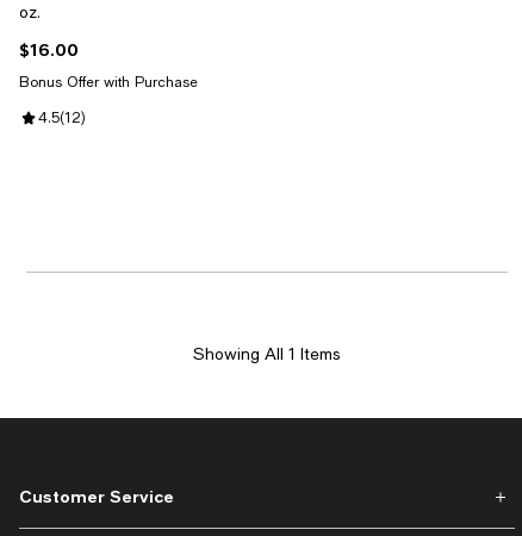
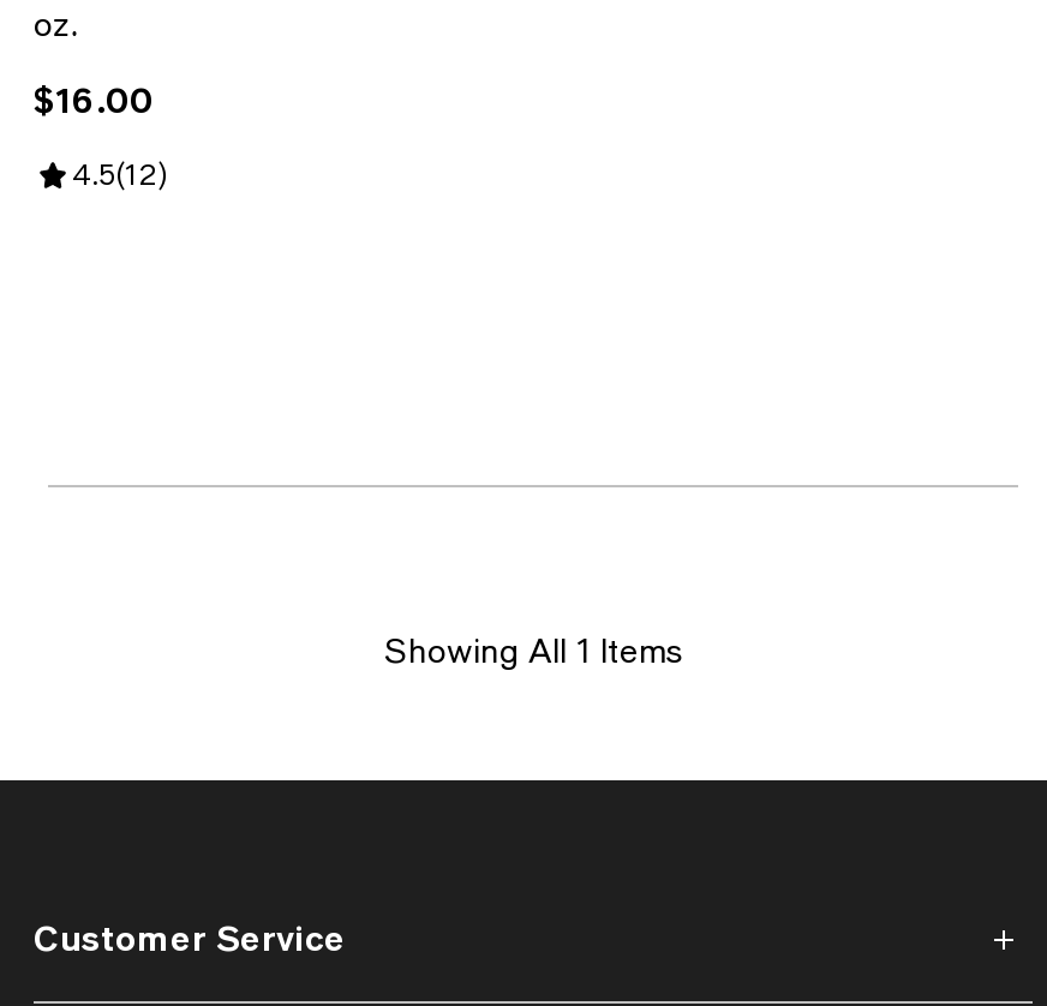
[19,74,198,91] Bonus Offer with Purchase -> none

